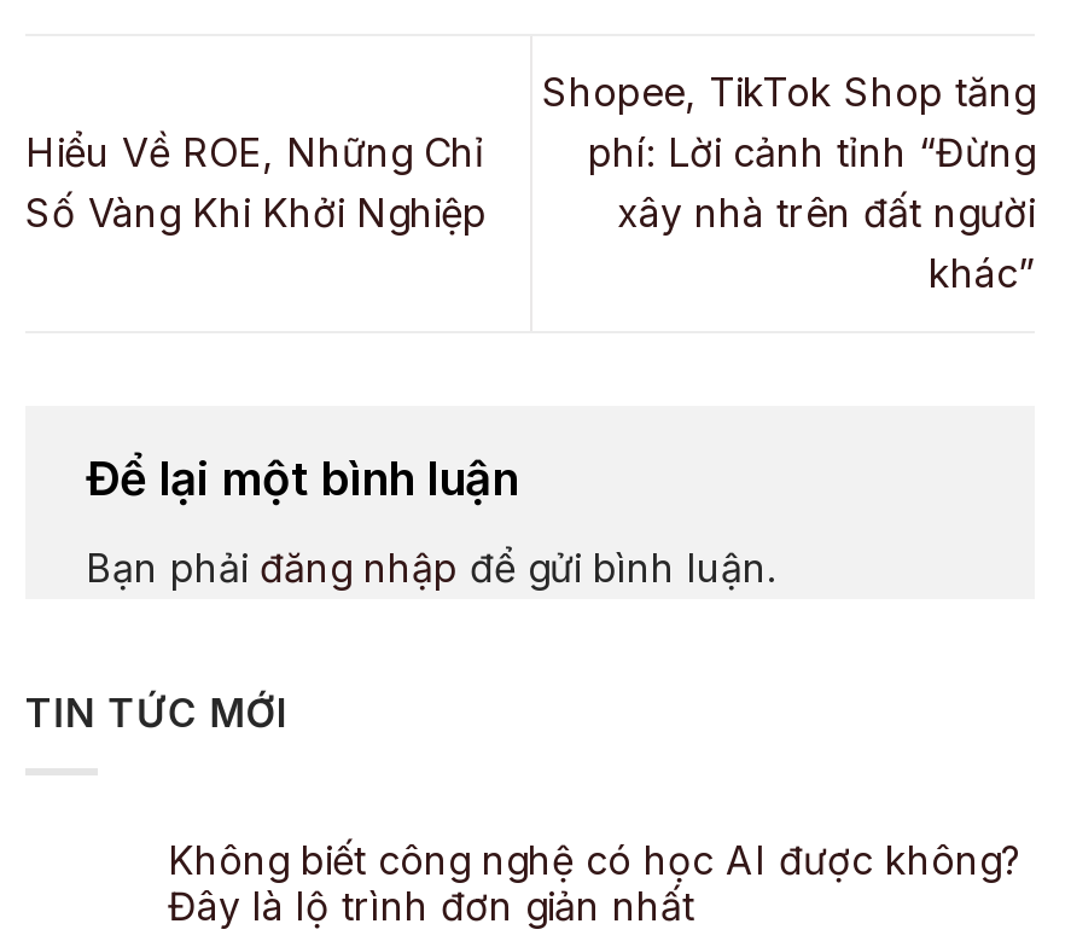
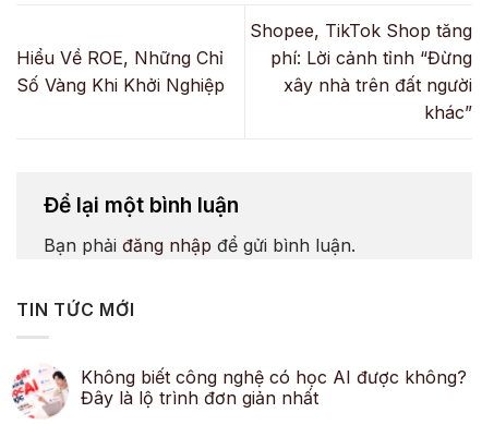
none -> [11,366,70,420] [image]

